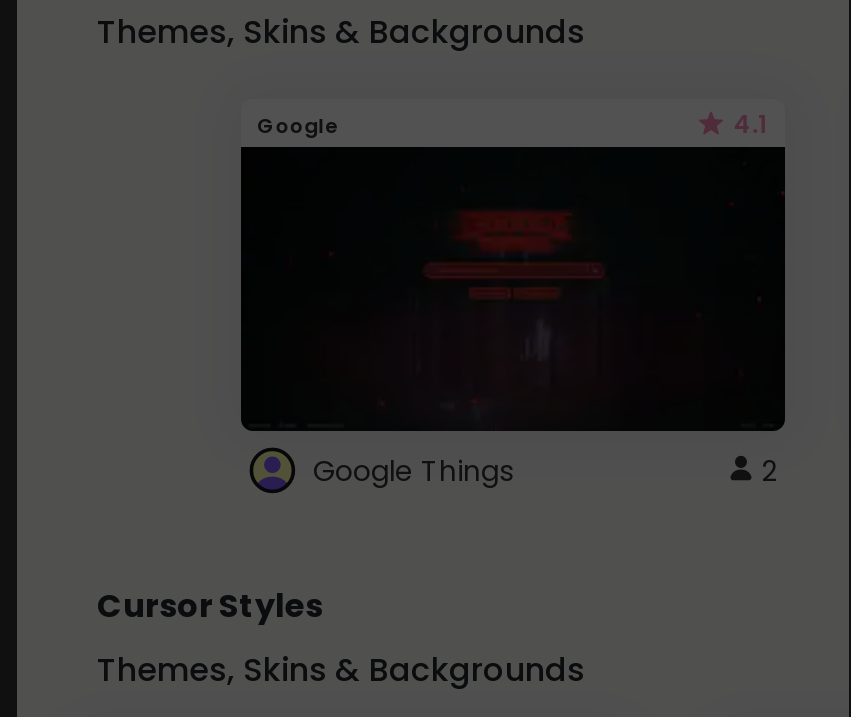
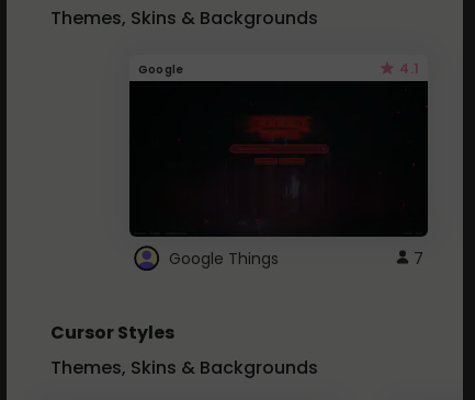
[761,451,777,491] 2 -> [414,247,423,269] 7

